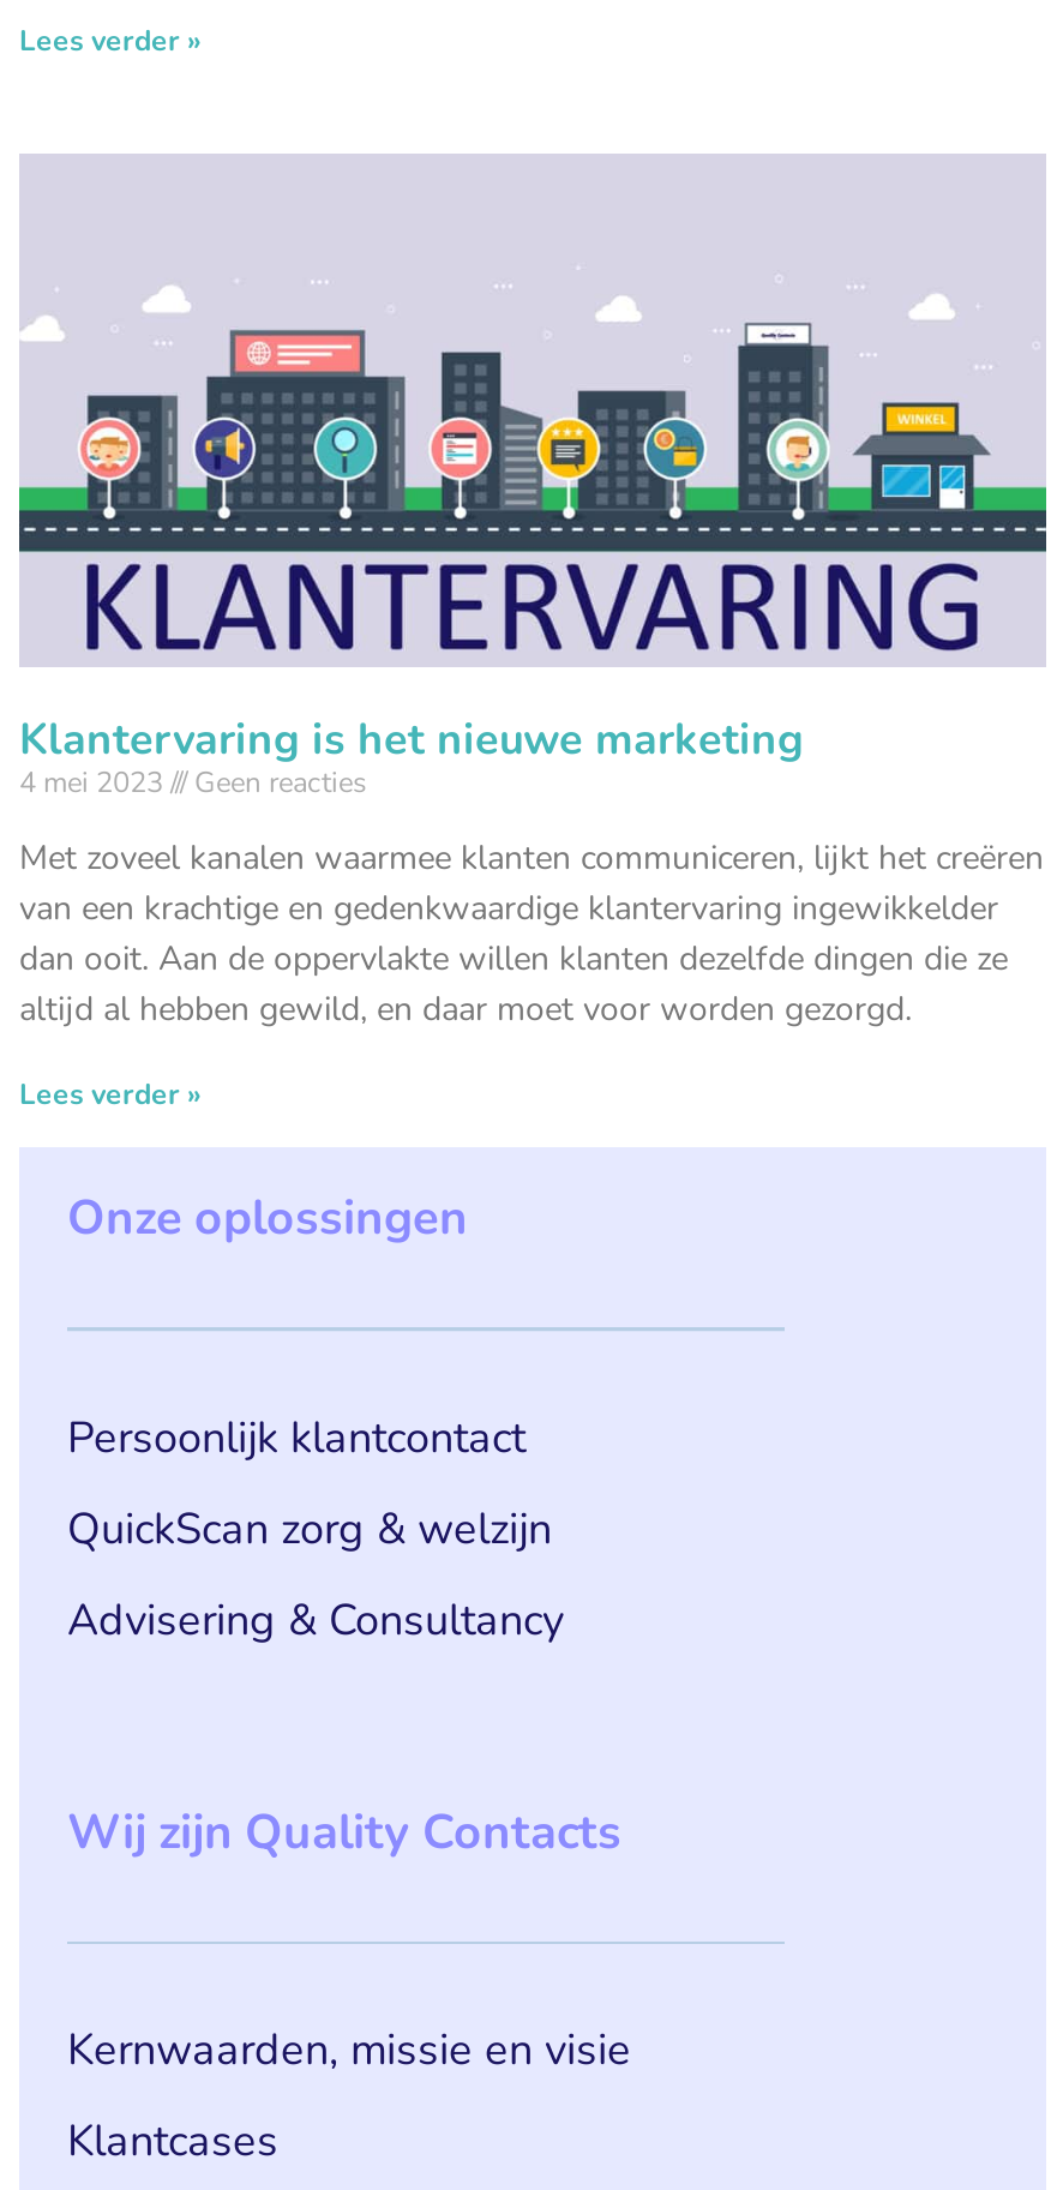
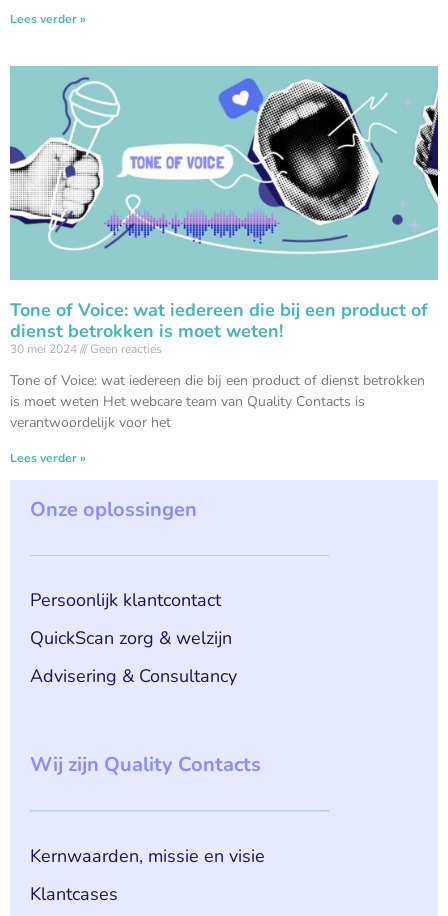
[17,157,1049,802] [image] | Klantervaring is het nieuwe marketing | 4 mei 2023 Geen reacties -> [9,66,439,357] [image] | Tone of Voice: wat iedereen die bij een product of | dienst betrokken is moet weten! | 30 mei 2024 Geen reacties
[19,836,1044,1032] Met zoveel kanalen waarmee klanten communiceren, lijkt het creëren | van een krachtige en gedenkwaardige klantervaring ingewikkelder | dan ooit. Aan de oppervlakte willen klanten dezelfde dingen die ze | altijd al hebben gewild, en daar moet voor worden gezorgd. -> [10,371,425,432] Tone of Voice: wat iedereen die bij een product of dienst betrokken | is moet weten Het webcare team van Quality Contacts is | verantwoordelijk voor het

